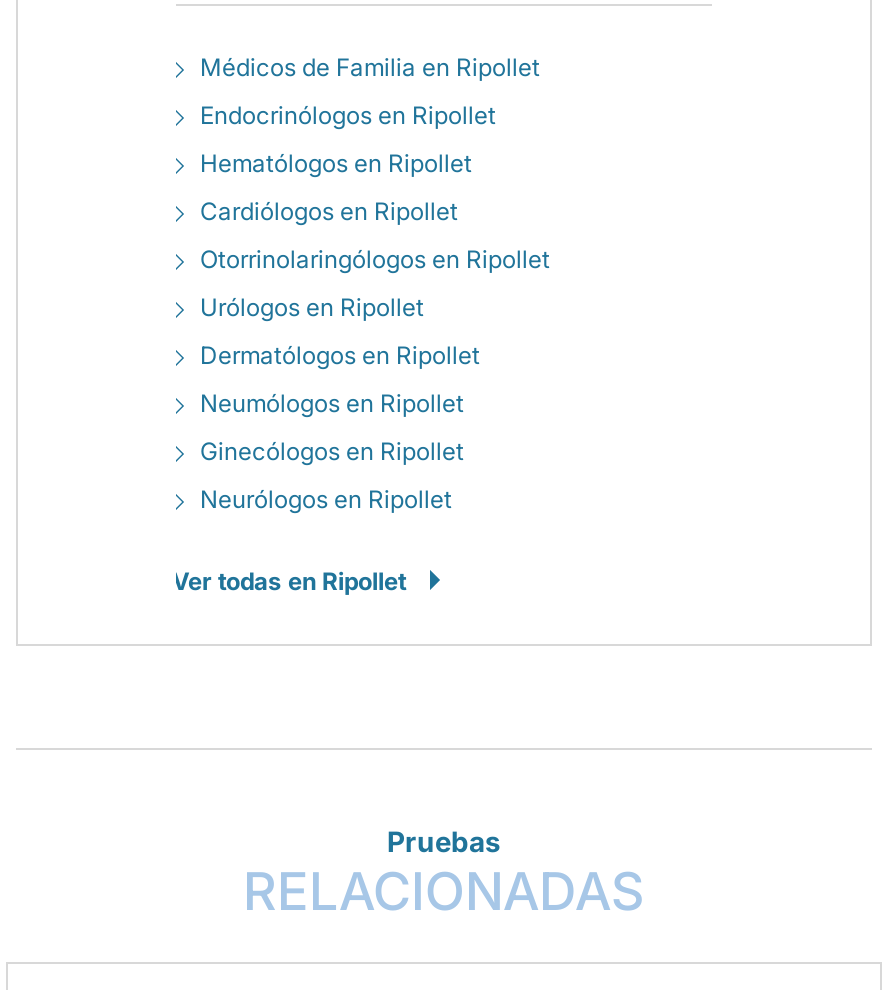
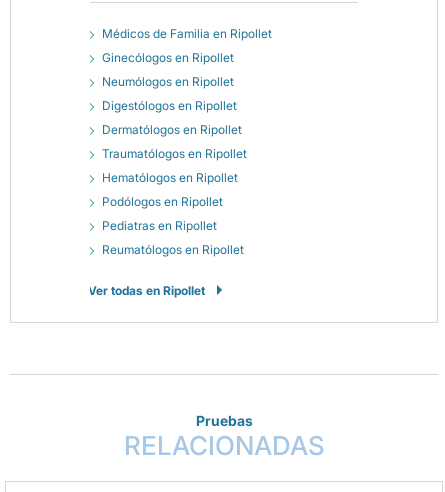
[200,100,550,322] Endocrinólogos en Ripollet | Cardiólogos en Ripollet | Otorrinolaringólogos en Ripollet | Urólogos en Ripollet -> none
moved [200,148,472,178] -> [102,170,238,185]: Hematólogos en Ripollet
moved [200,340,480,370] -> [102,122,242,137]: Dermatólogos en Ripollet
moved [200,388,464,418] -> [102,74,234,89]: Neumólogos en Ripollet
moved [200,436,464,466] -> [102,50,234,65]: Ginecólogos en Ripollet
[200,484,452,514] Neurólogos en Ripollet -> [102,98,247,257] Digestólogos en Ripollet | Traumatólogos en Ripollet | Podólogos en Ripollet | Pediatras en Ripollet | Reumatólogos en Ripollet

